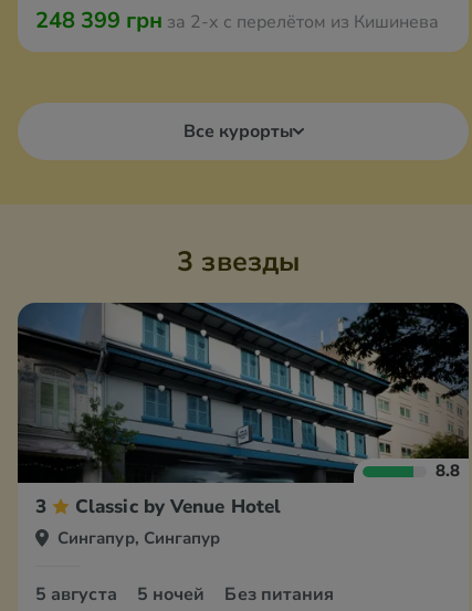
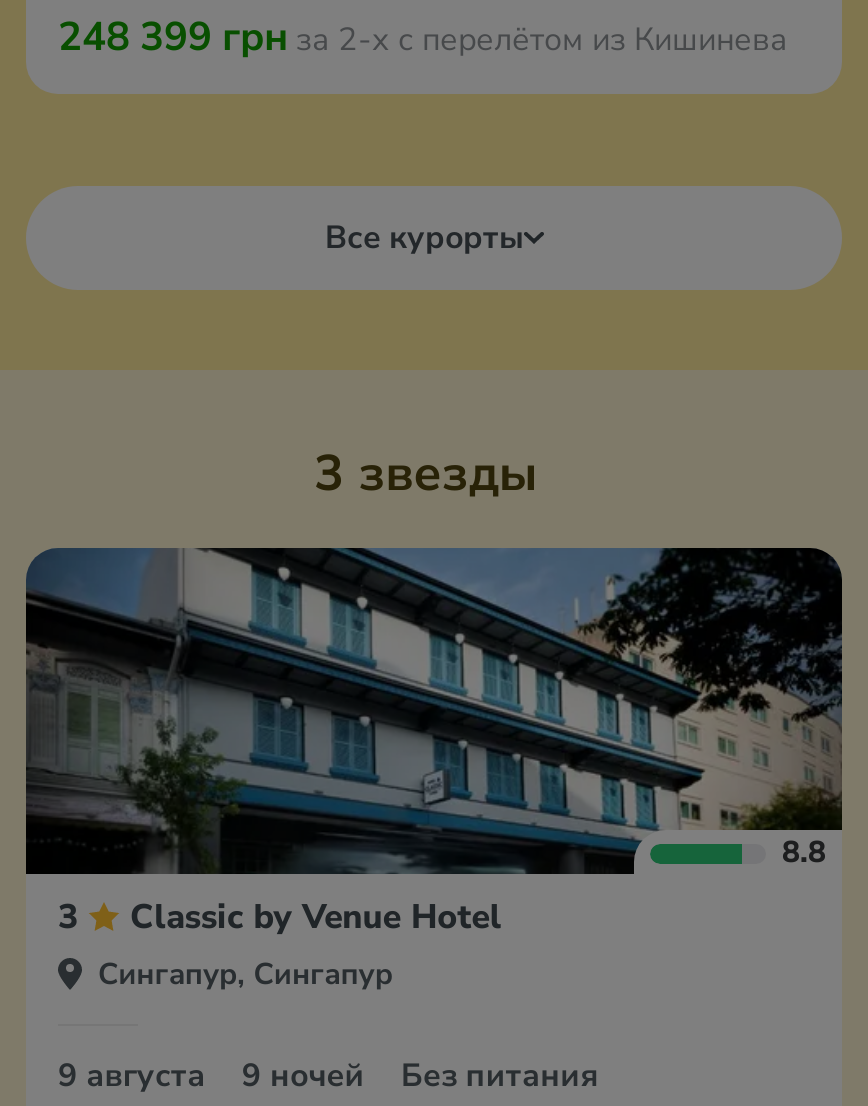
[35,582,121,607] 5 августа -> [58,1054,214,1098] 9 августа
[137,582,209,607] 5 ночей -> [242,1054,373,1098] 9 ночей

